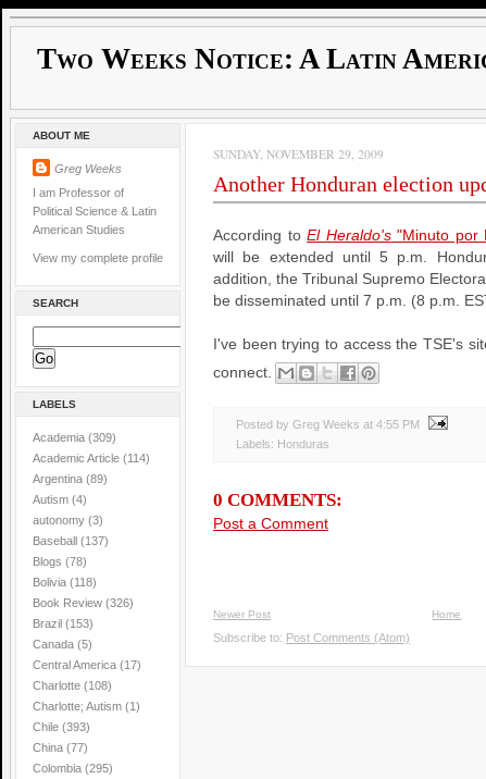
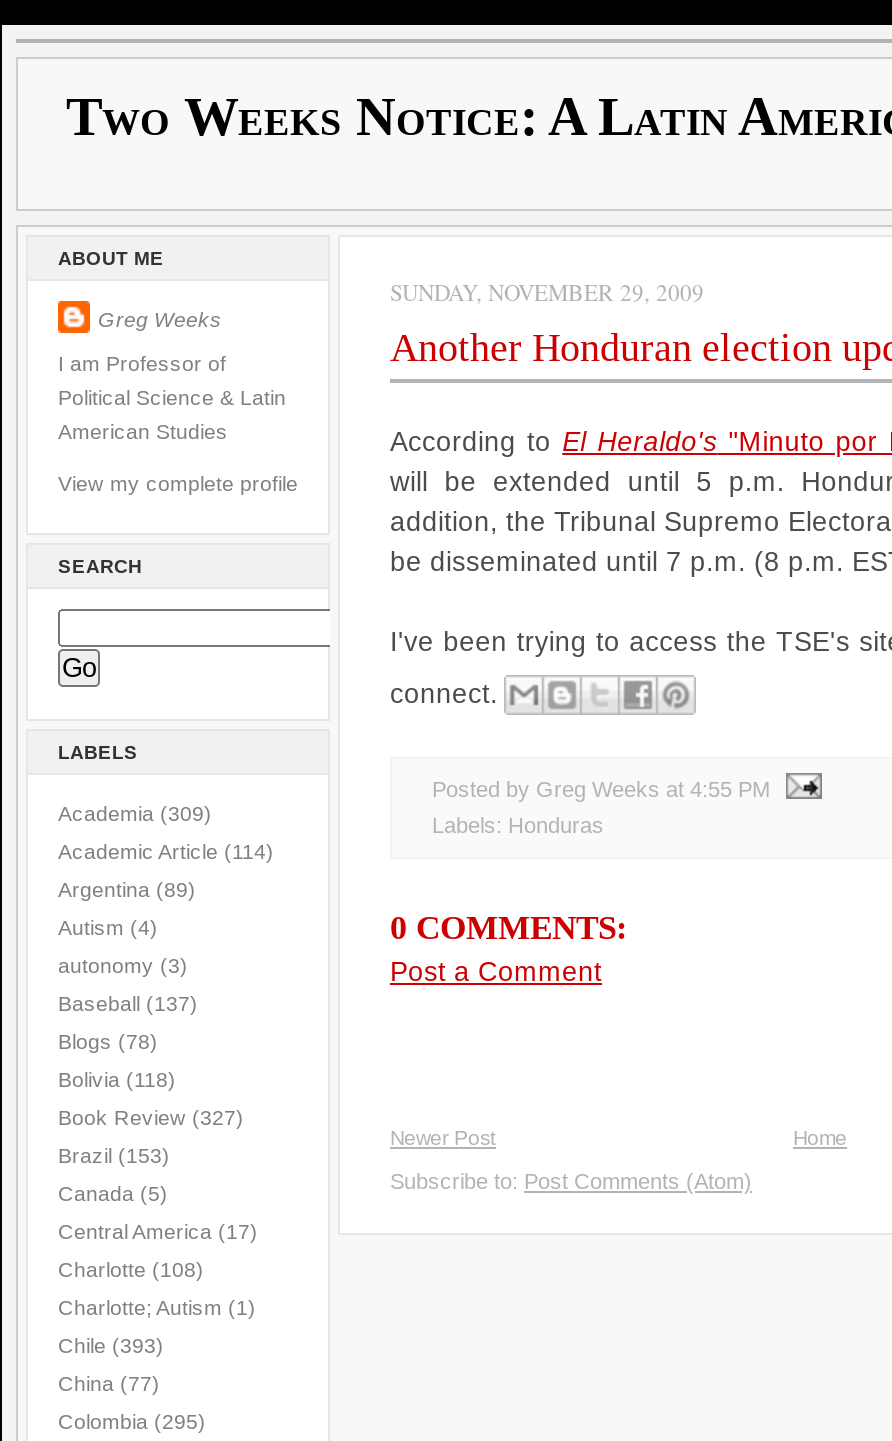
[33,596,134,609] Book Review (326) -> [58,1105,244,1129] Book Review (327)

